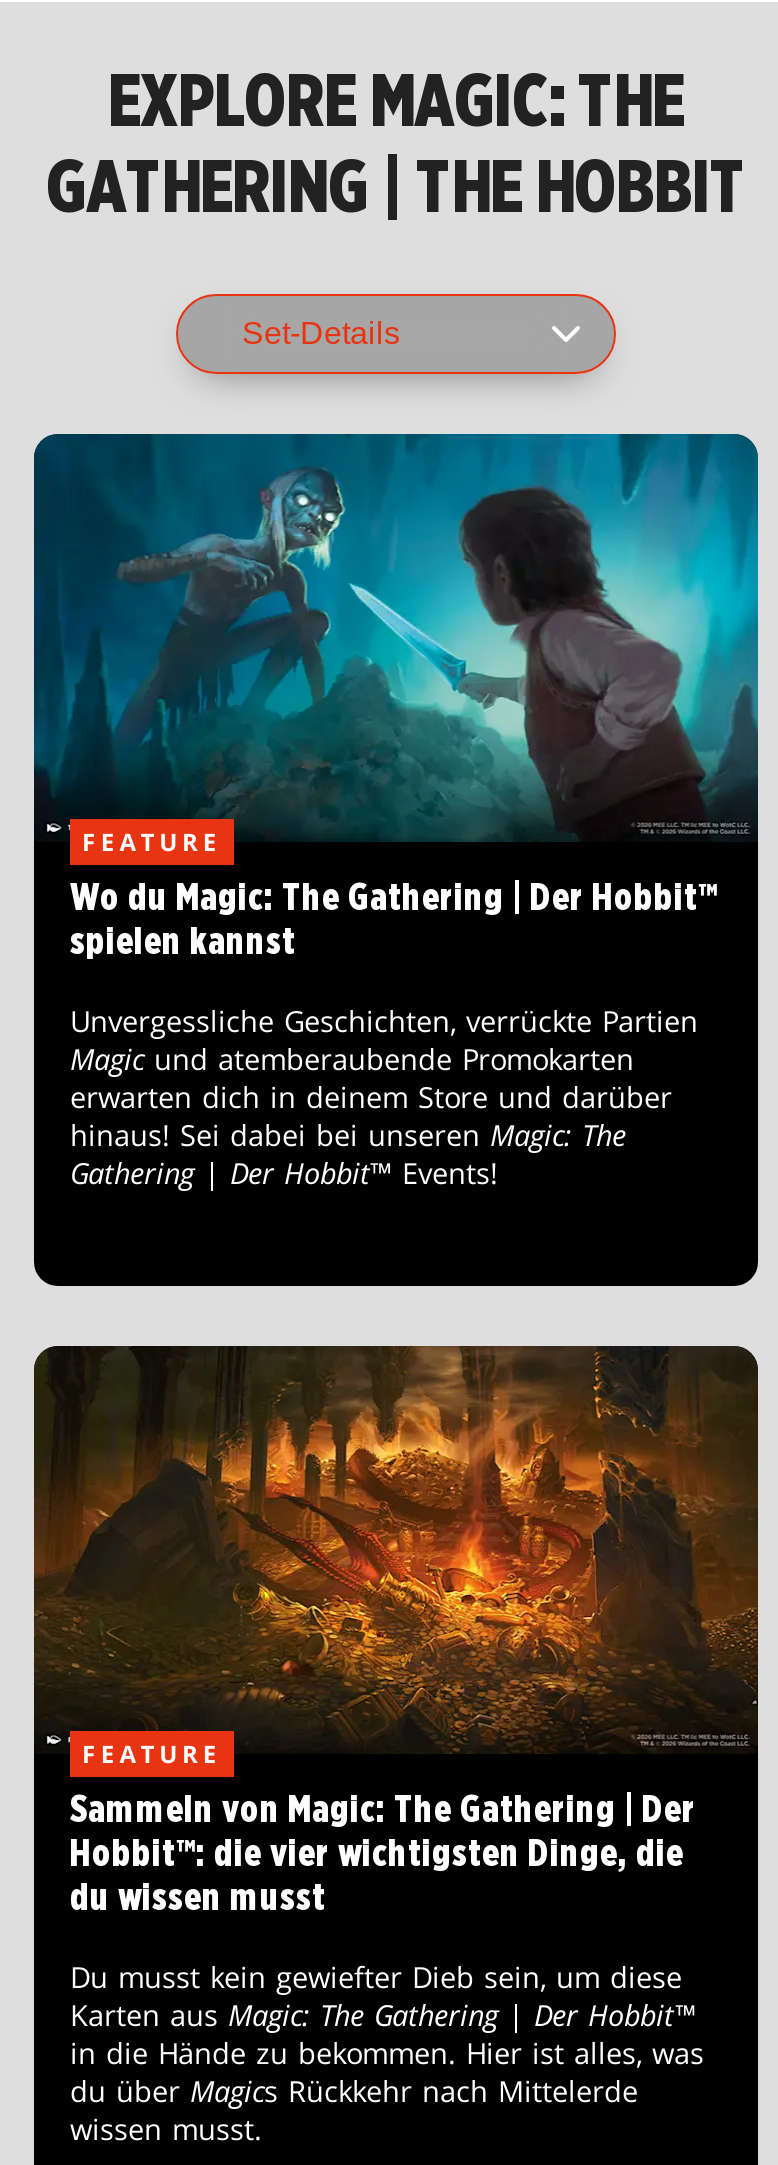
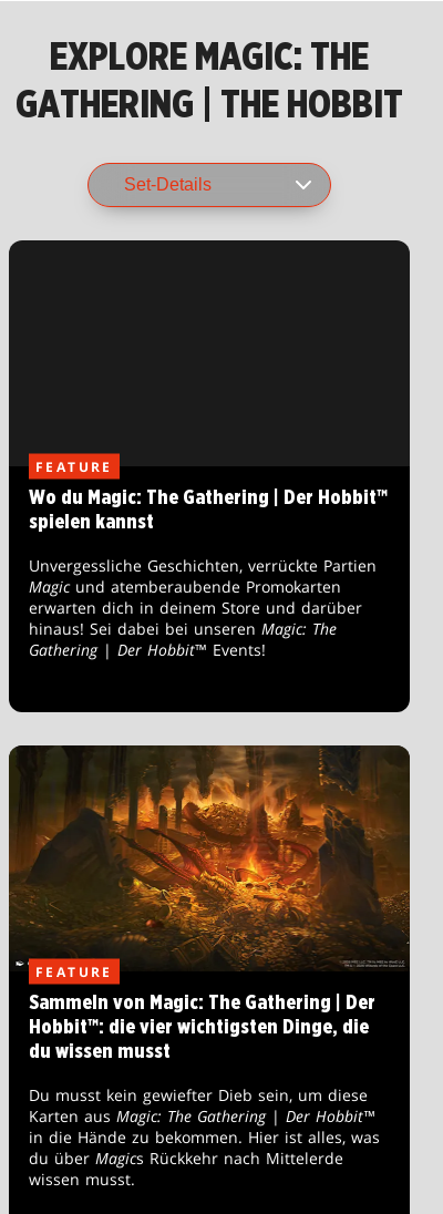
[34,432,760,840] [image] -> none

